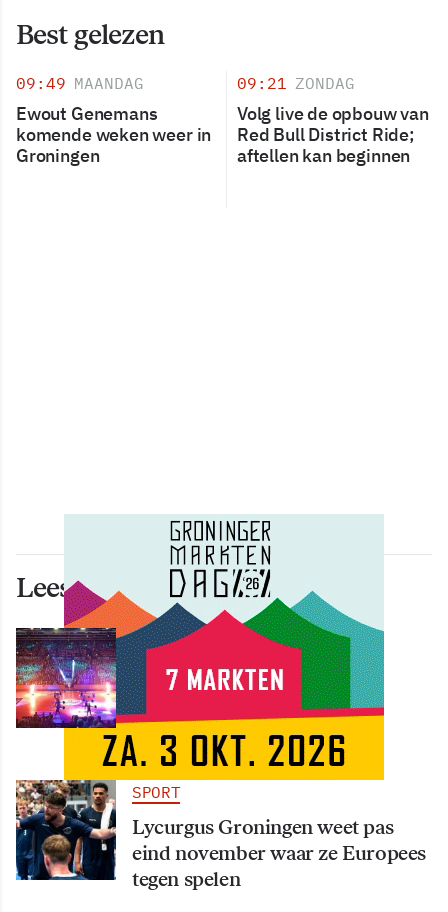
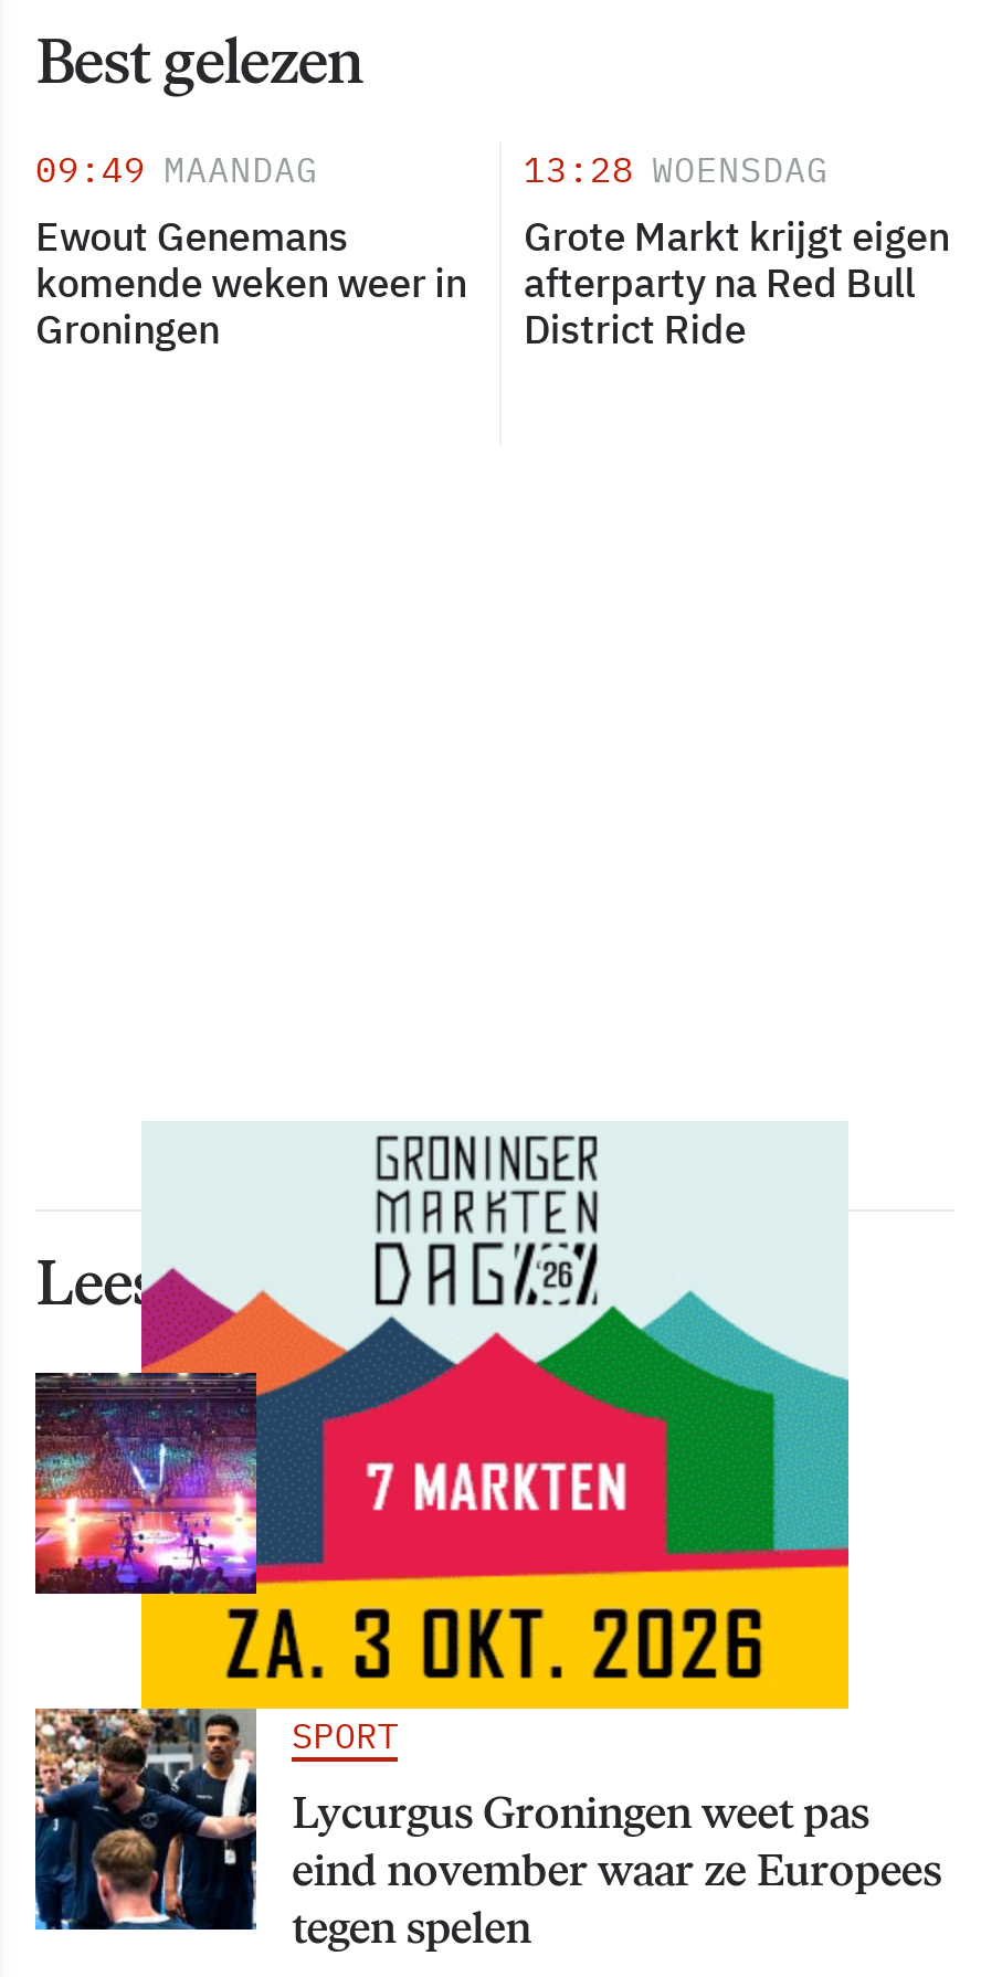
[237,73,429,167] 09:21 ZONDAG | Volg live de opbouw van | Red Bull District Ride; | aftellen kan beginnen -> [524,146,949,354] 13:28 WOENSDAG | Grote Markt krijgt eigen | afterparty na Red Bull | District Ride

